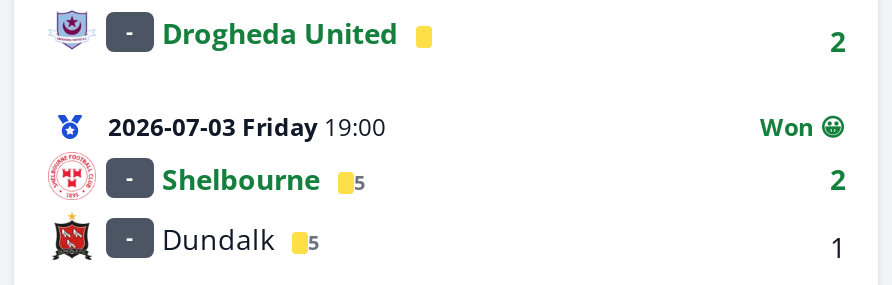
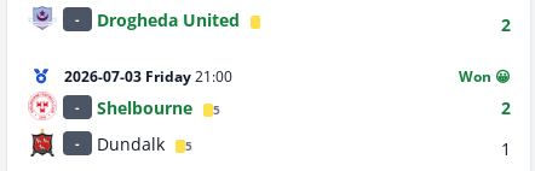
[108,110,386,144] 2026-07-03 Friday 19:00 -> [64,66,232,87] 2026-07-03 Friday 21:00

